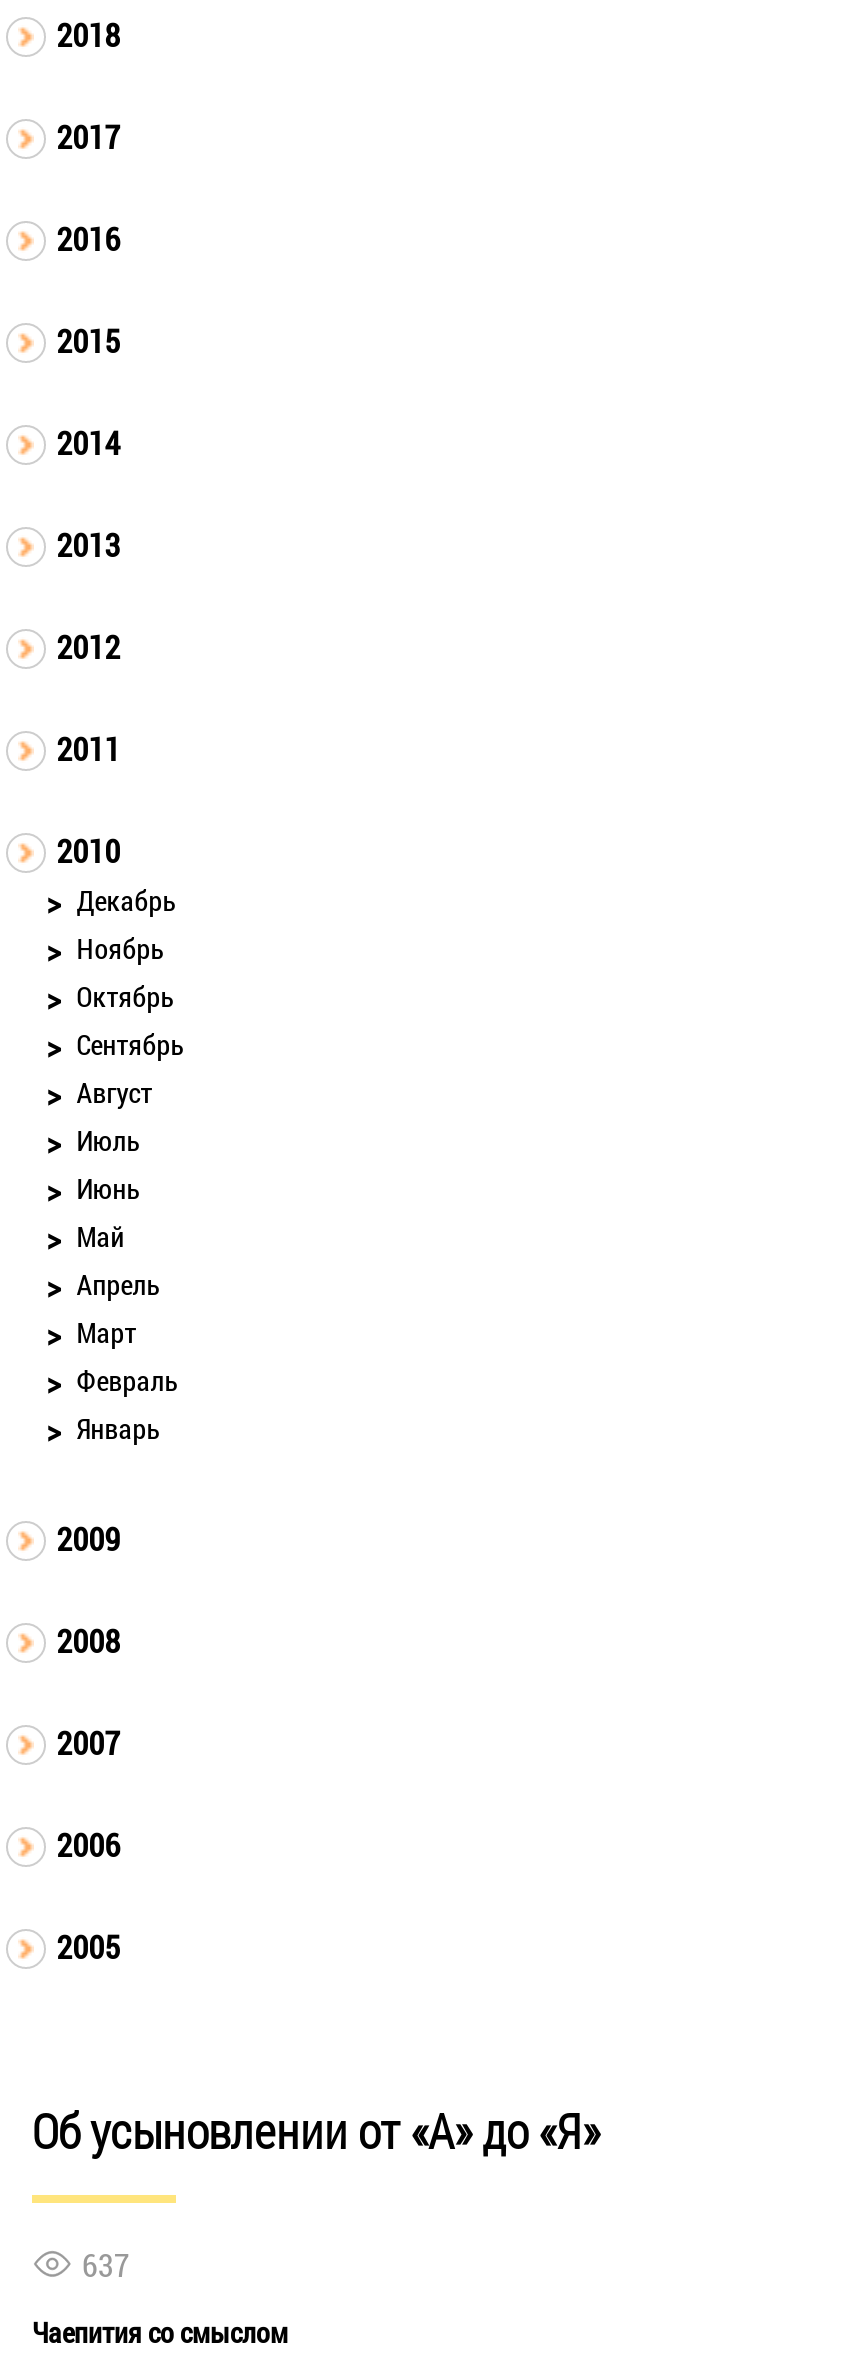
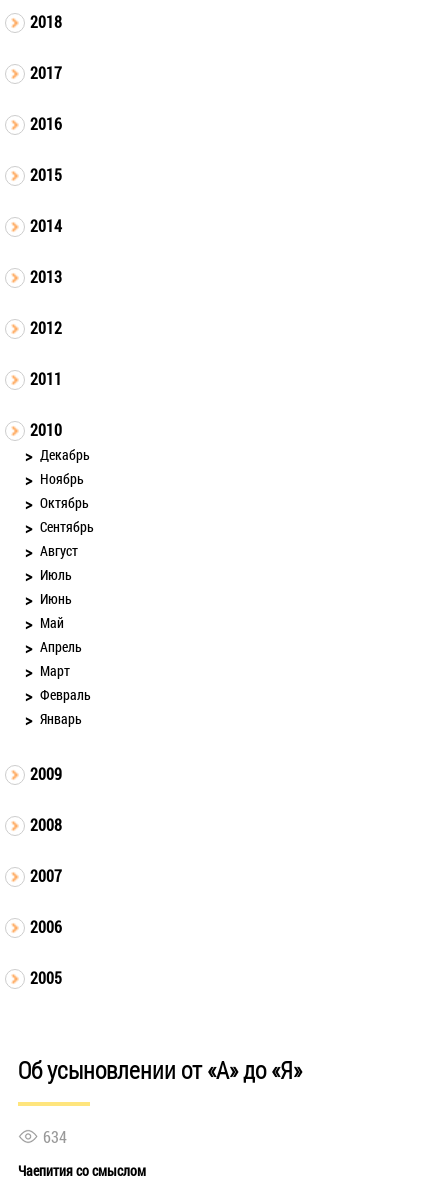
[82,2242,130,2284] 637 -> [43,1126,67,1147] 634

